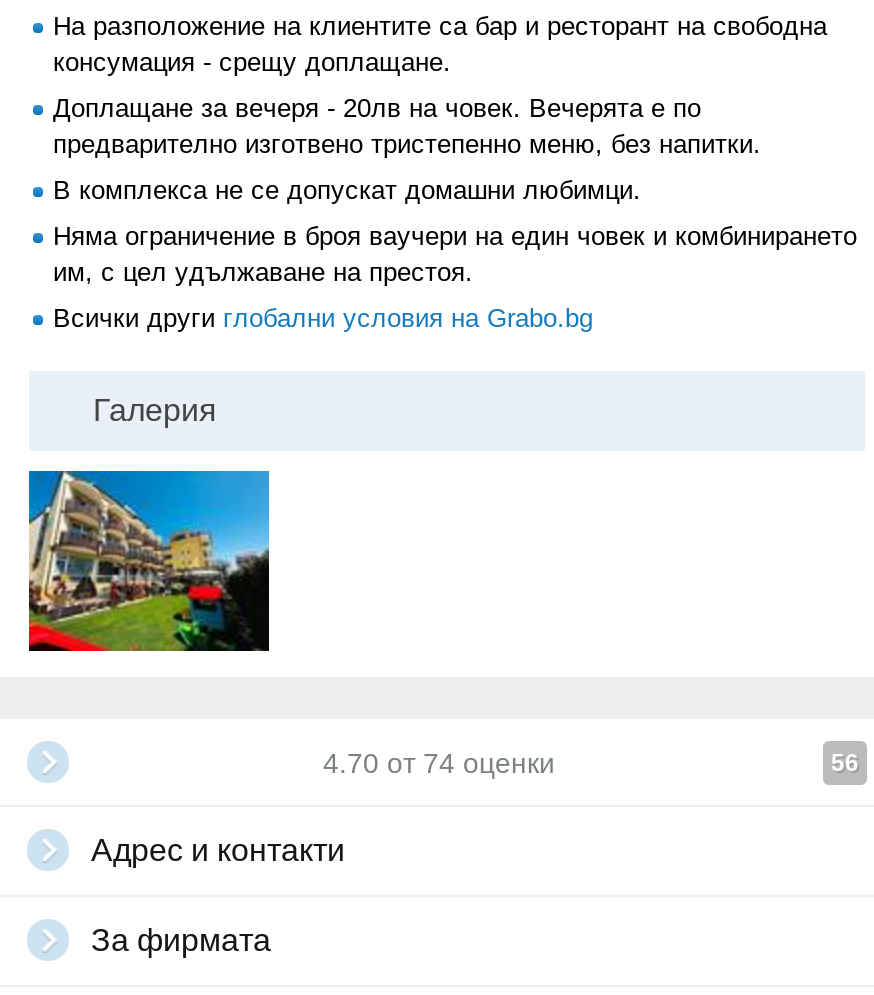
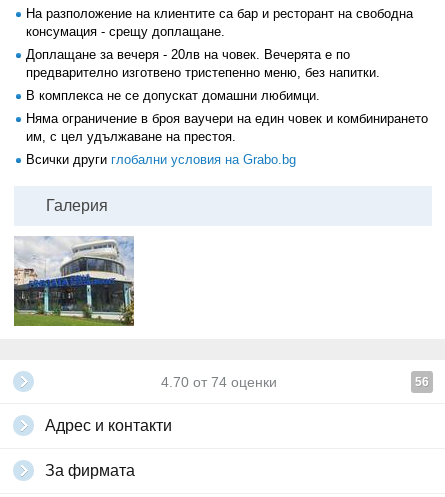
[27,469,271,653] [image] -> [13,236,135,327] [image]

